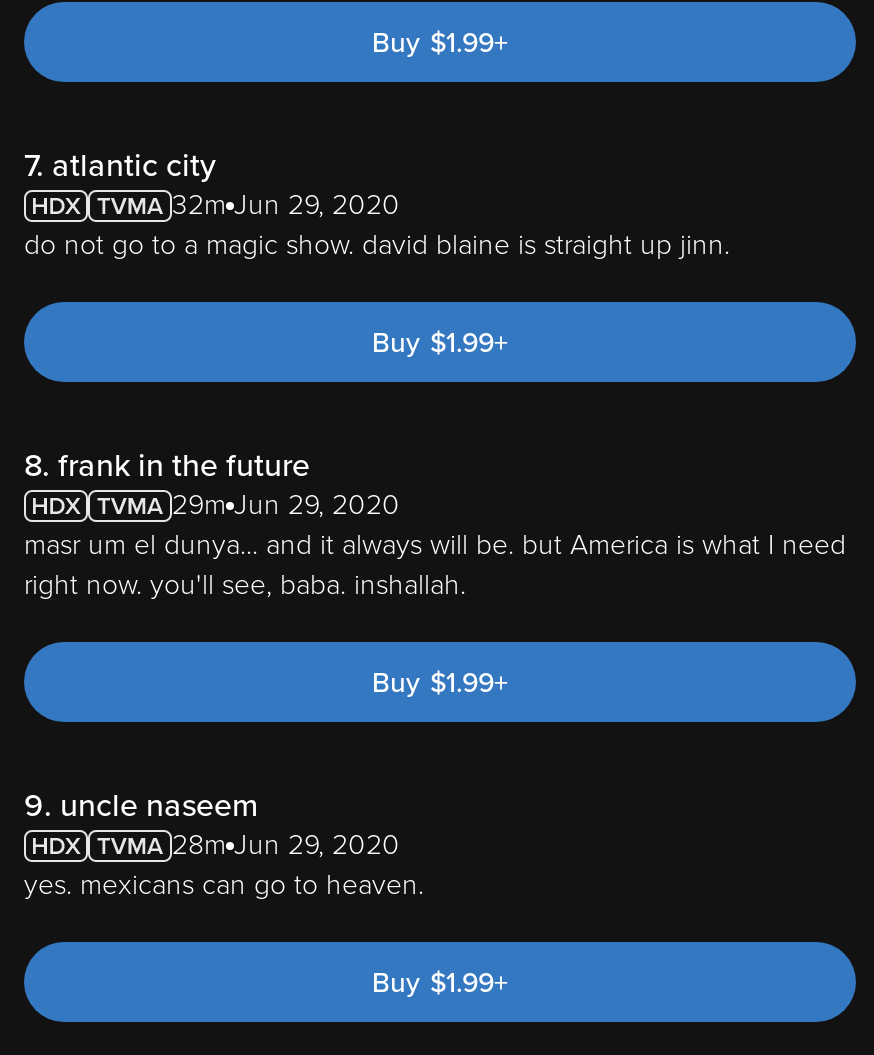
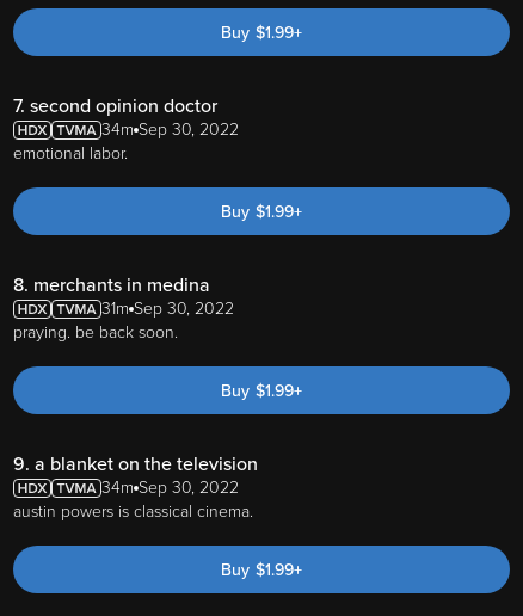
[24,146,730,262] 7. atlantic city | 32m Jun 29, 2020 | do not go to a magic show. david blaine is straight up jinn. -> [13,94,239,164] 7. second opinion doctor | 34m Sep 30, 2022 | emotional labor.
[24,446,846,602] 8. frank in the future | 29m Jun 29, 2020 | masr um el dunya... and it always will be. but America is what I need | right now. you'll see, baba. inshallah. -> [13,273,234,343] 8. merchants in medina | 31m Sep 30, 2022 | praying. be back soon.
[24,786,424,902] 9. uncle naseem | 28m Jun 29, 2020 | yes. mexicans can go to heaven. -> [13,452,258,522] 9. a blanket on the television | 34m Sep 30, 2022 | austin powers is classical cinema.

